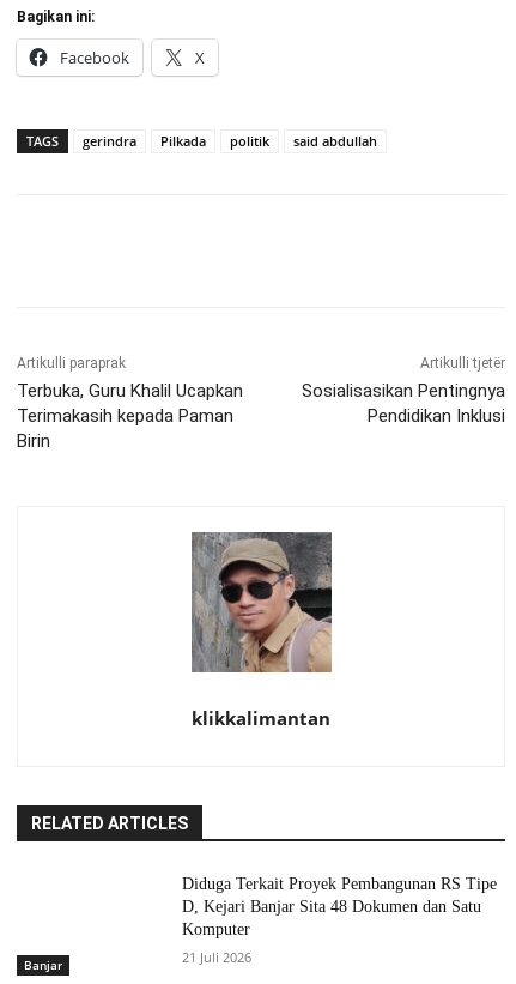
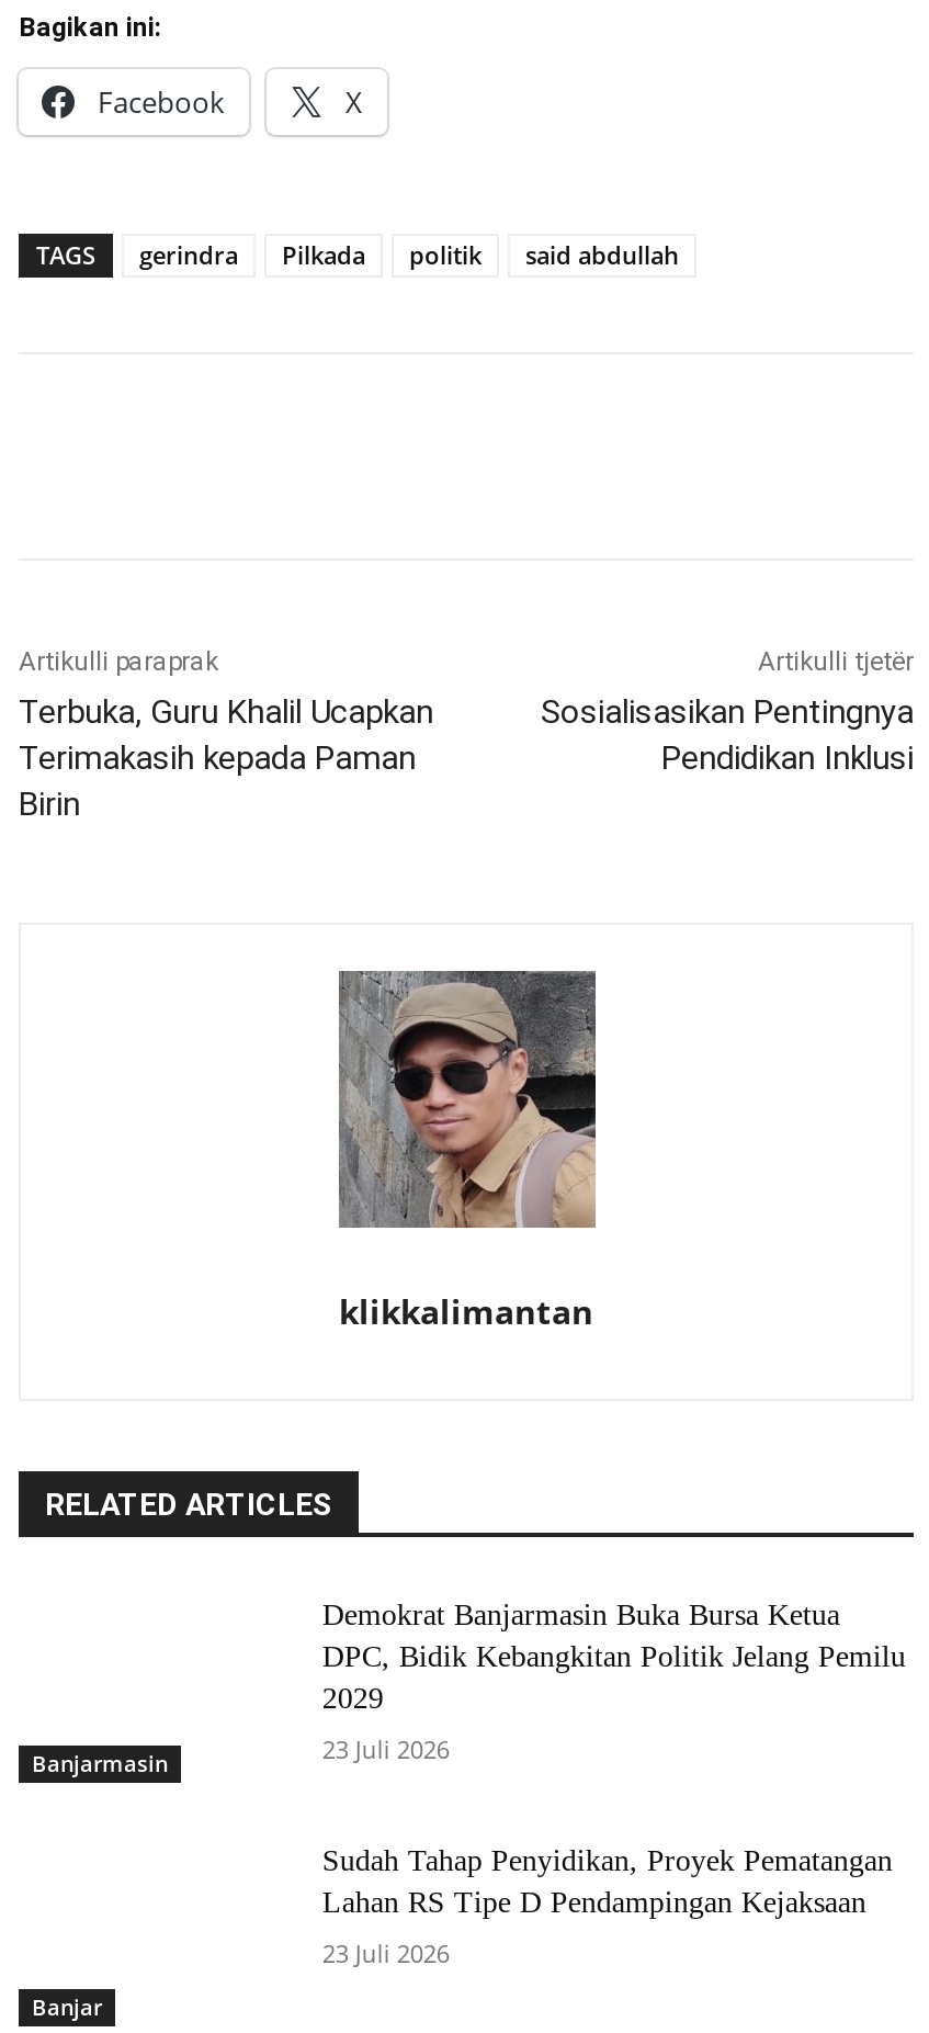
none -> [32,1747,168,1778] Banjarmasin
none -> [322,1599,906,1766] Demokrat Banjarmasin Buka Bursa Ketua | DPC, Bidik Kebangkitan Politik Jelang Pemilu | 2029 | 23 Juli 2026
[182,875,497,939] Diduga Terkait Proyek Pembangunan RS Tipe | D, Kejari Banjar Sita 48 Dokumen dan Satu | Komputer -> [322,1844,893,1918] Sudah Tahap Penyidikan, Proyek Pematangan | Lahan RS Tipe D Pendampingan Kejaksaan
[182,948,252,966] 21 Juli 2026 -> [322,1936,449,1969] 23 Juli 2026

